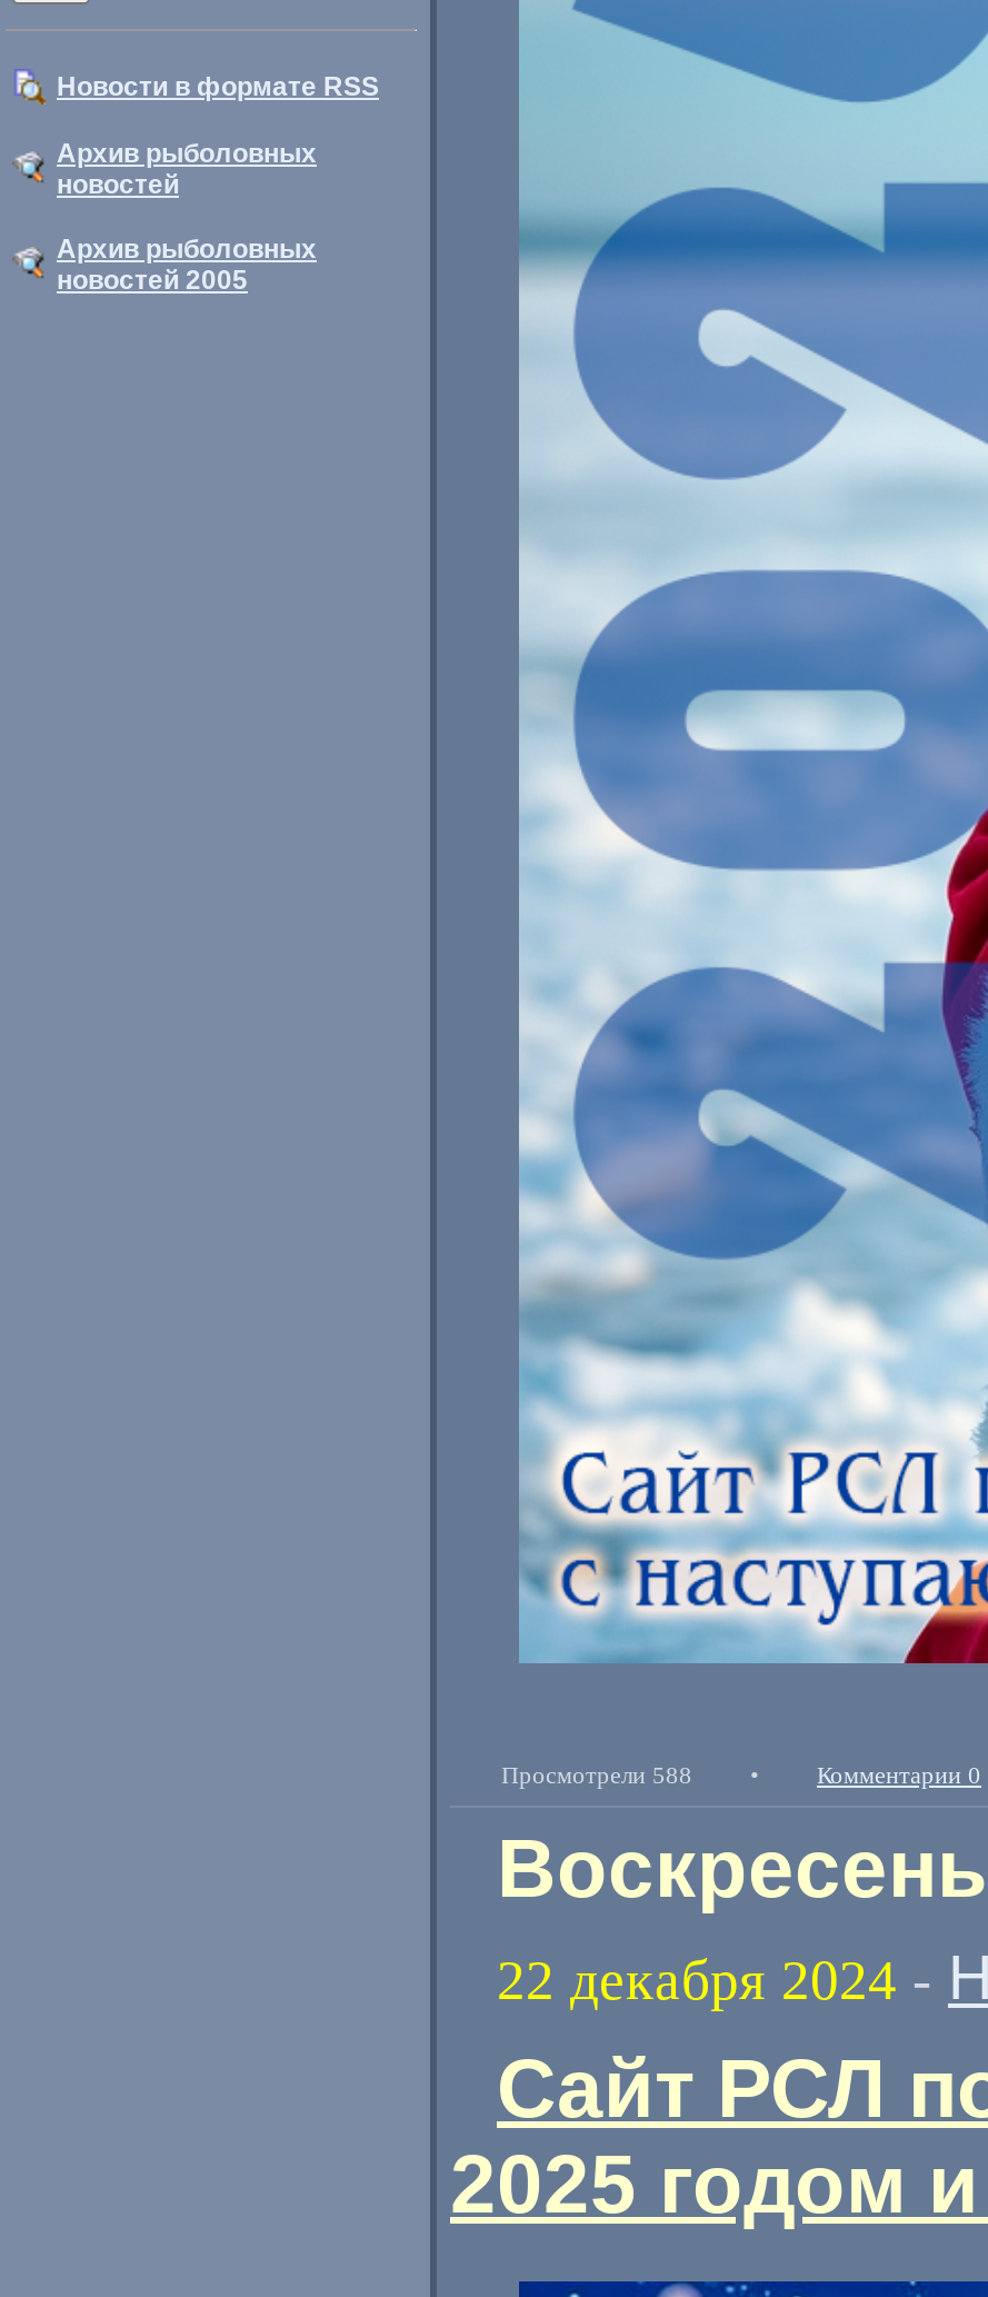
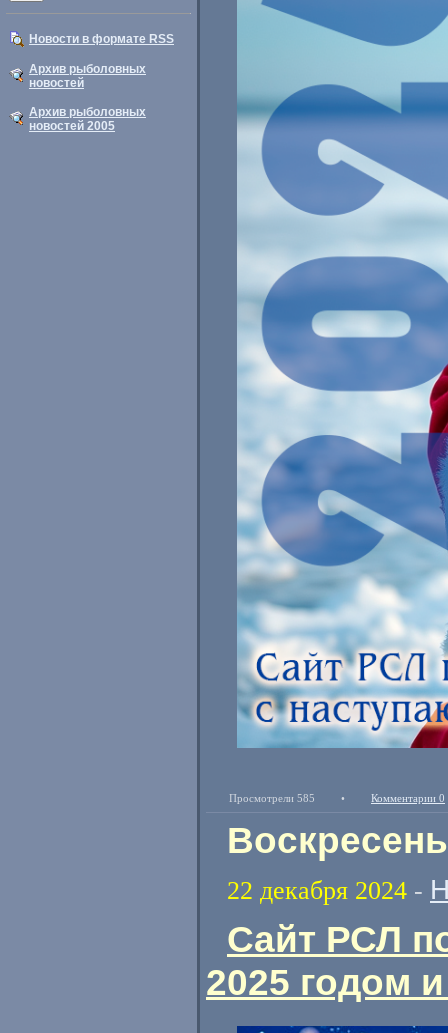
[501,1761,692,1788] Просмотрели 588 -> [229,792,315,804] Просмотрели 585

